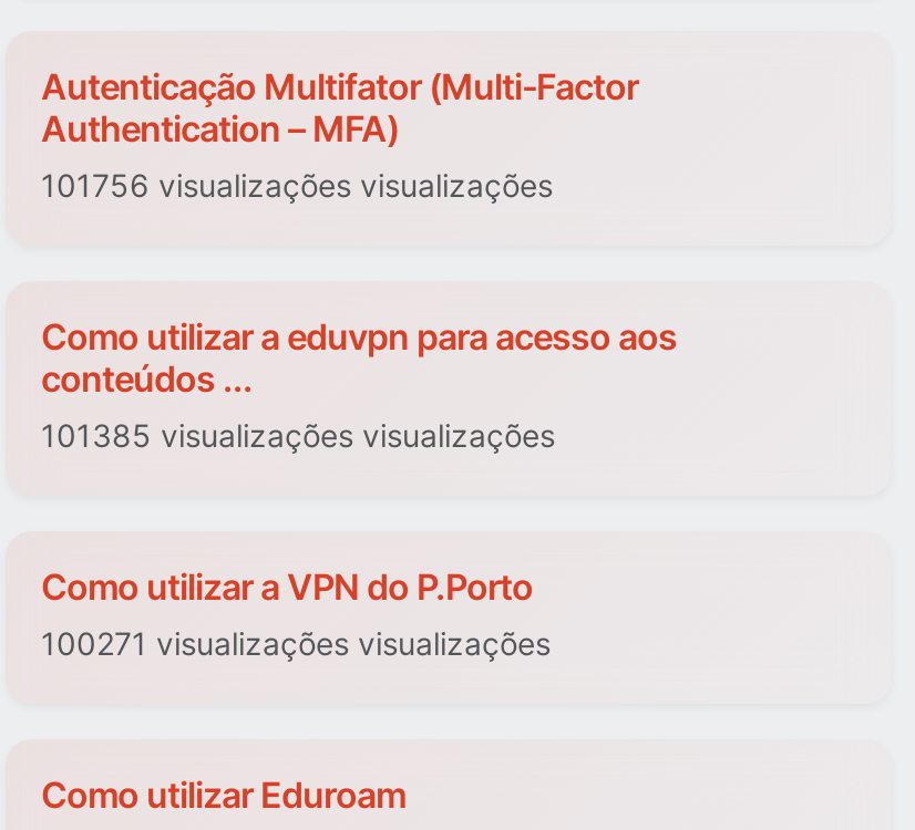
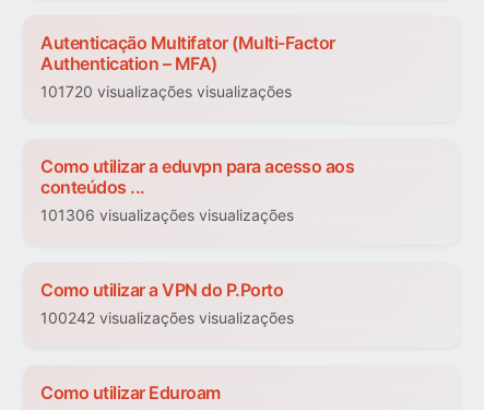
[41,167,553,205] 101756 visualizações visualizações -> [40,83,292,101] 101720 visualizações visualizações
[41,417,555,455] 101385 visualizações visualizações -> [40,206,294,225] 101306 visualizações visualizações
[41,625,551,663] 100271 visualizações visualizações -> [40,309,294,327] 100242 visualizações visualizações

